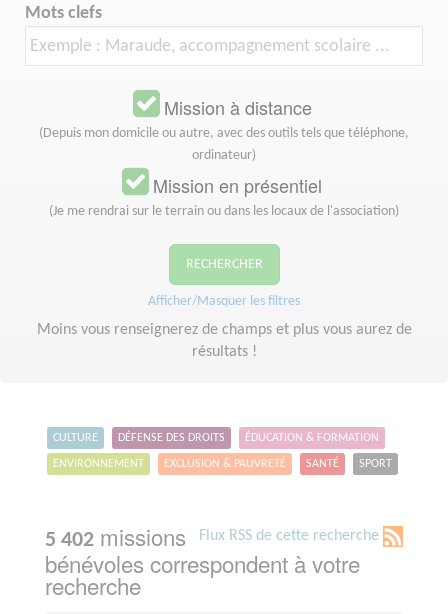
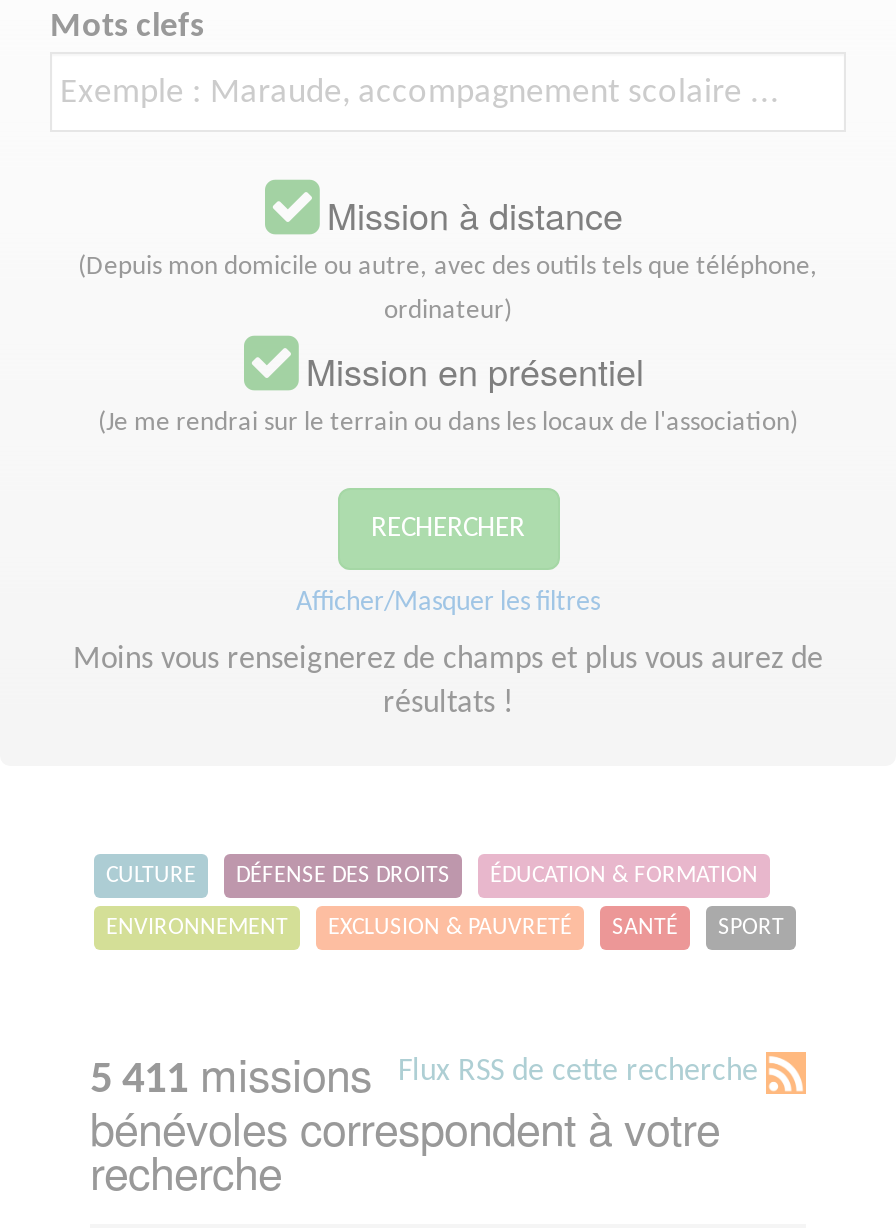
[45,520,383,552] 5 402 missions Flux RSS de cette recherche -> [90,1040,766,1104] 5 411 missions Flux RSS de cette recherche

